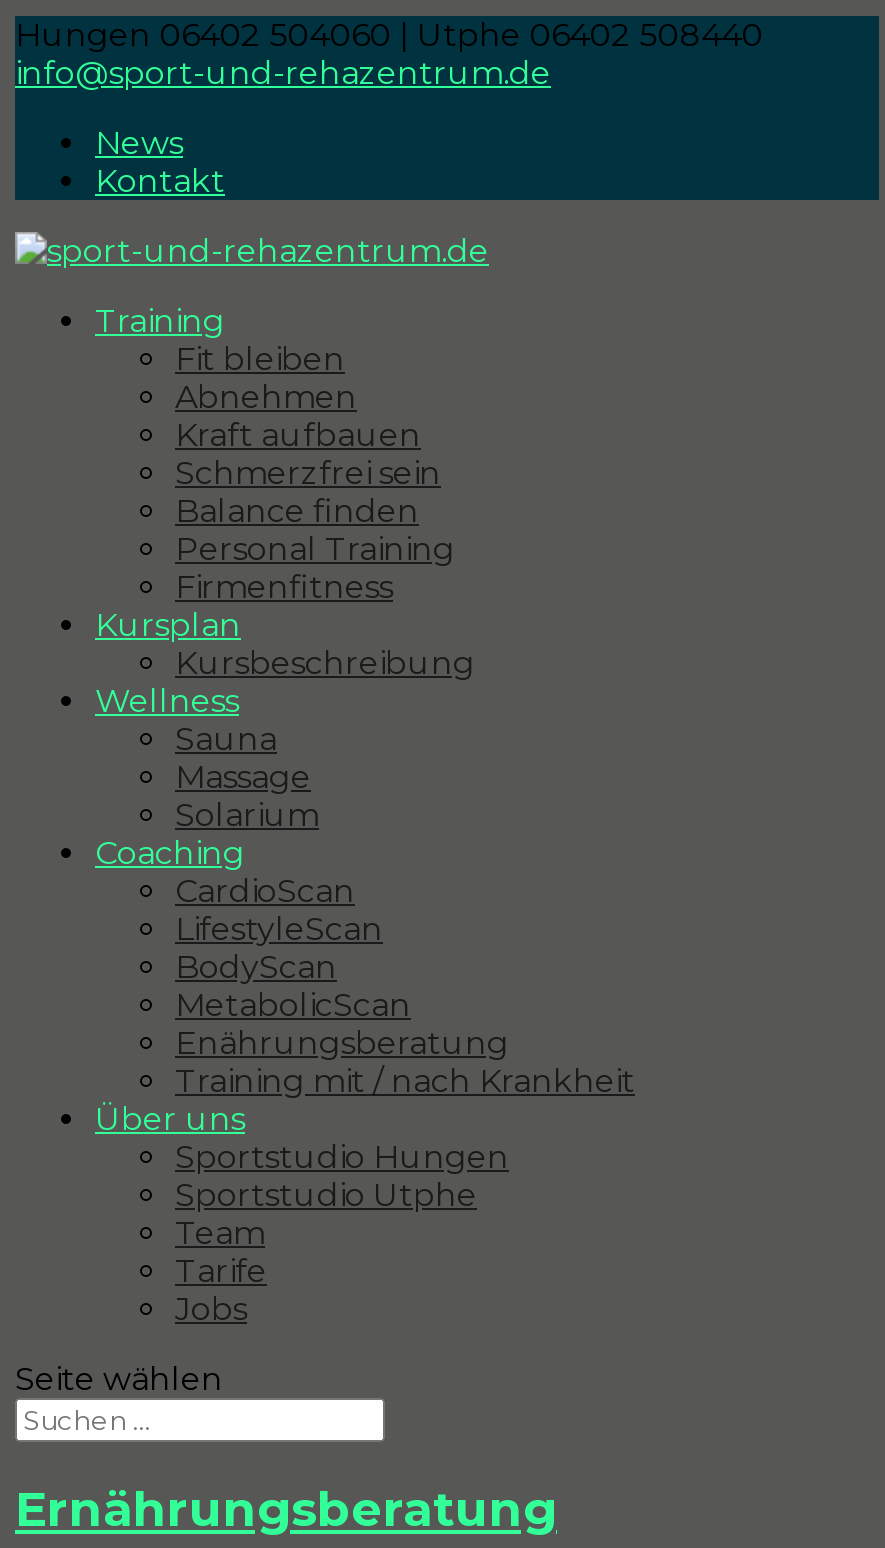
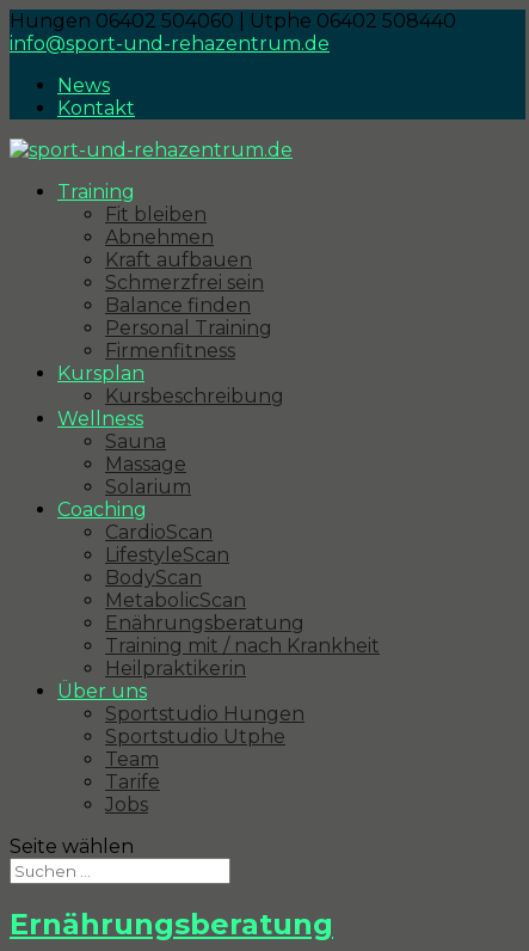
none -> [105,657,246,680] Heilpraktikerin

